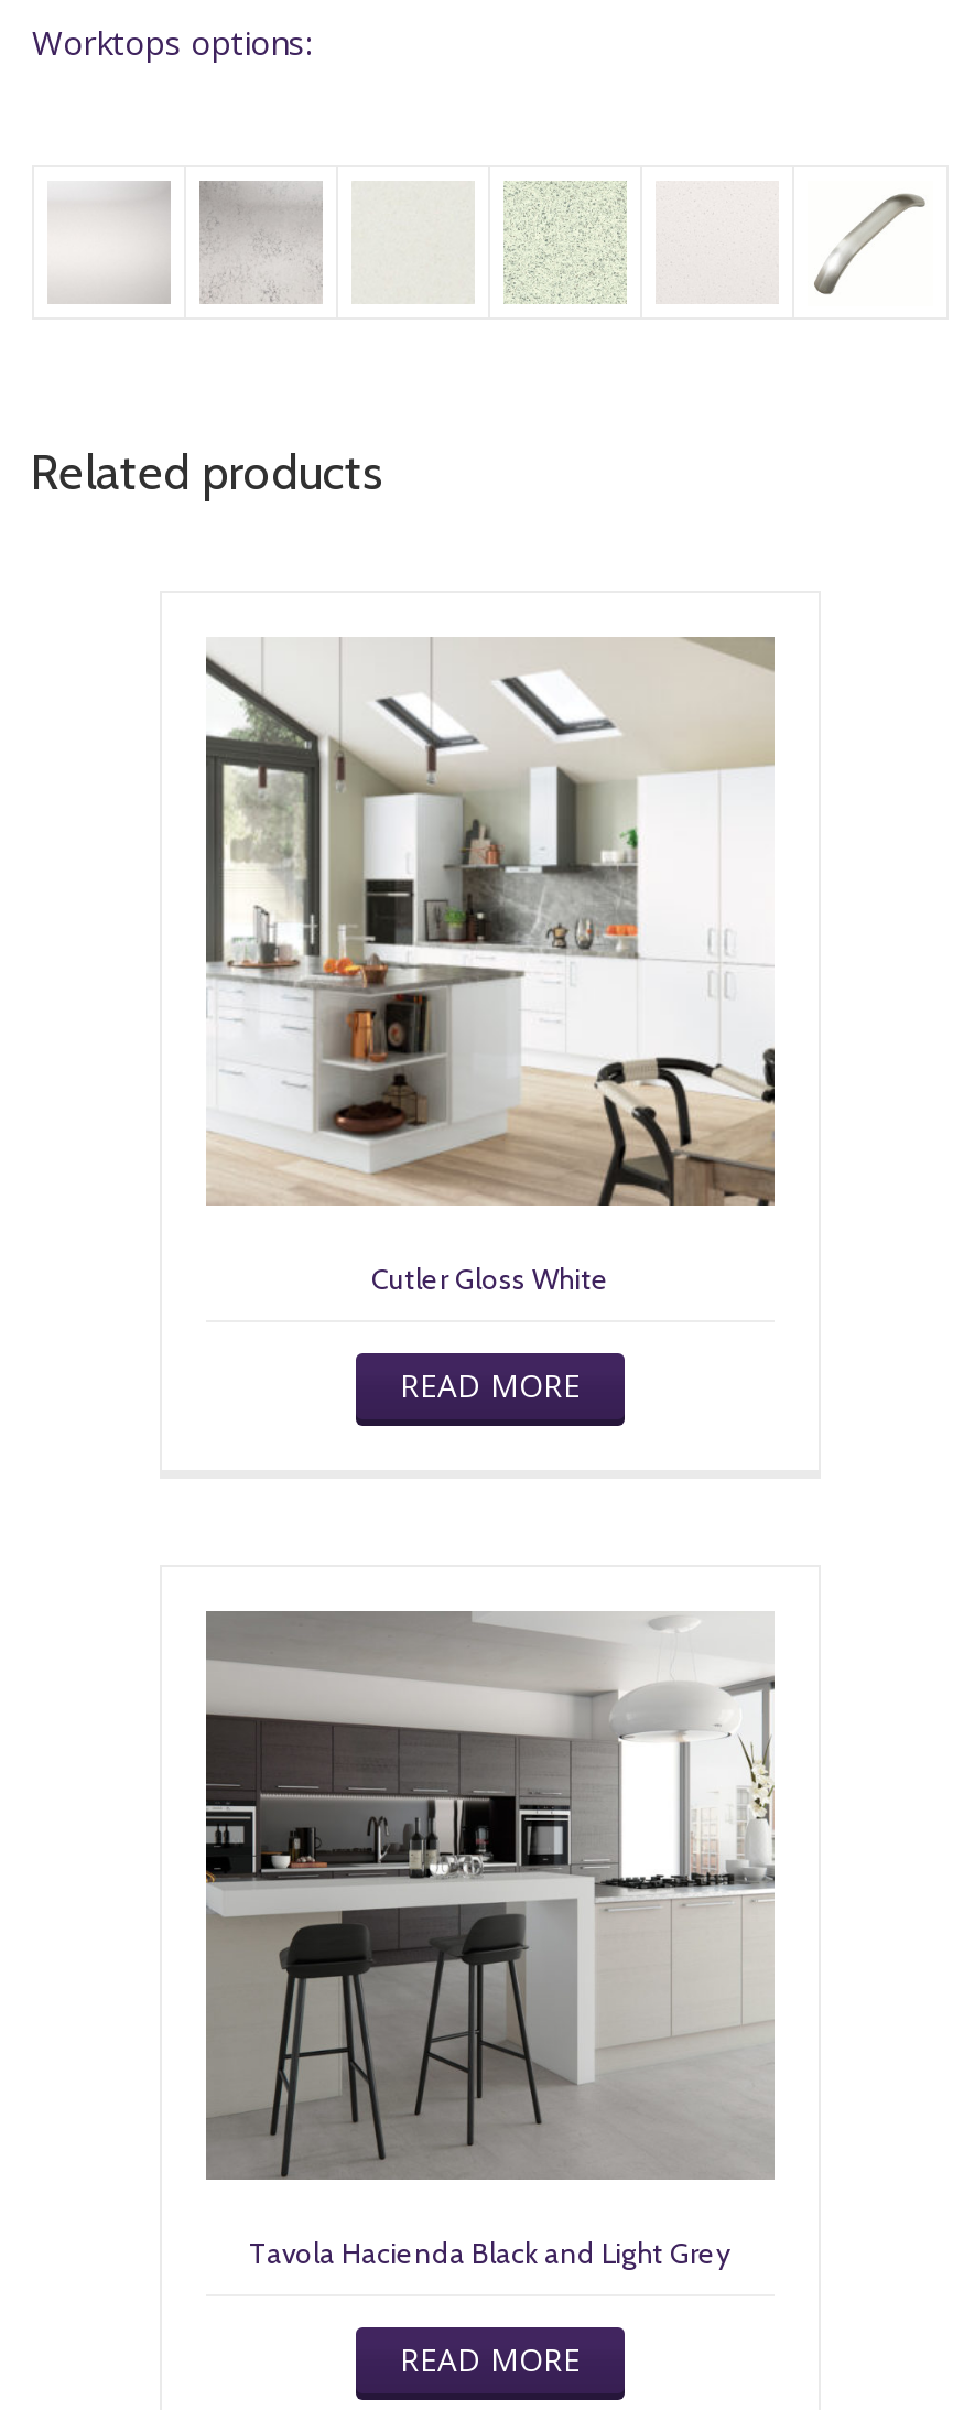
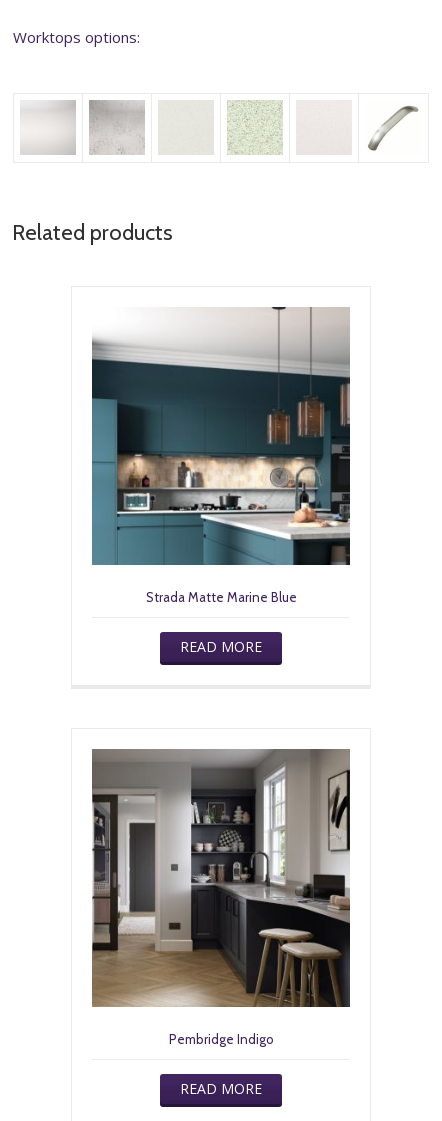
[204,638,777,1295] [image] | Cutler Gloss White -> [91,306,351,605] [image] | Strada Matte Marine Blue
[204,1610,775,2269] [image] | Tavola Hacienda Black and Light Grey -> [92,749,351,1047] [image] | Pembridge Indigo

